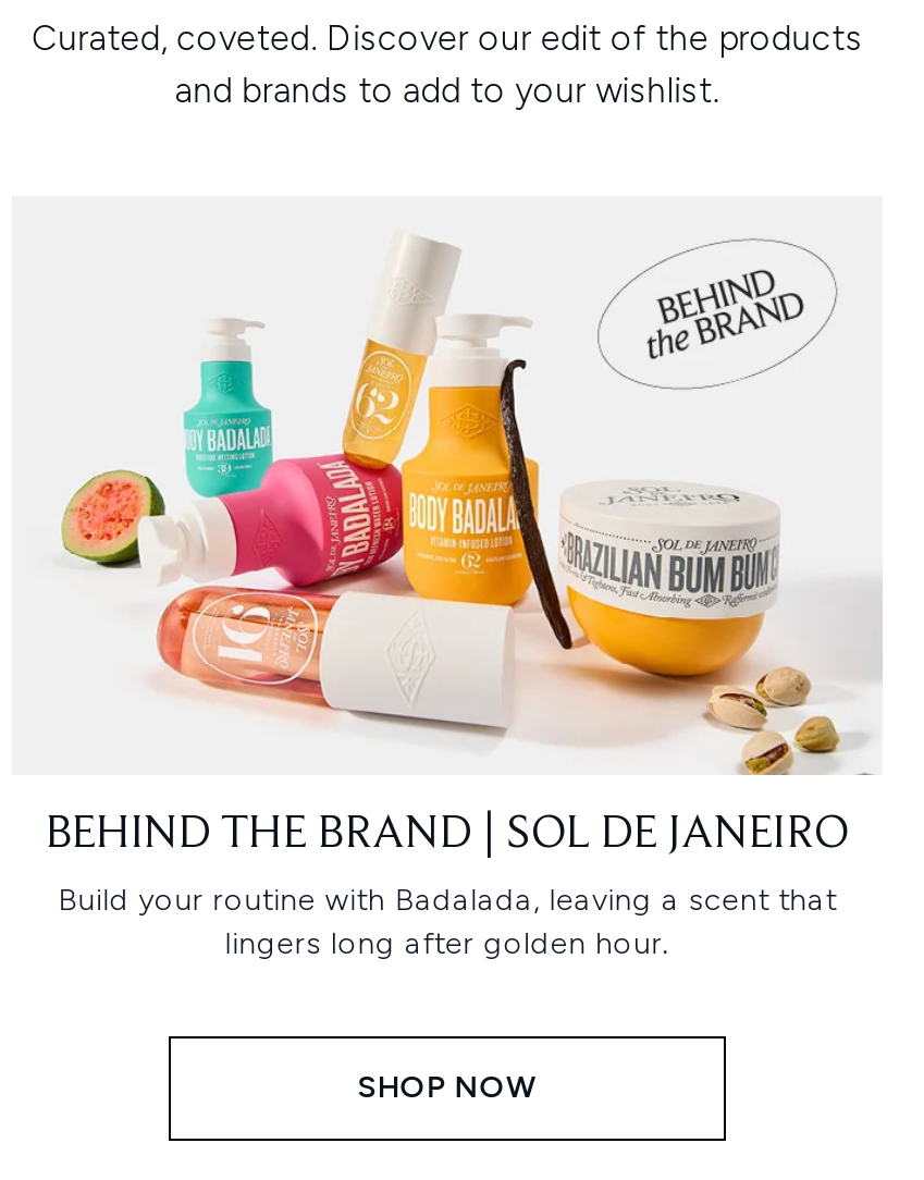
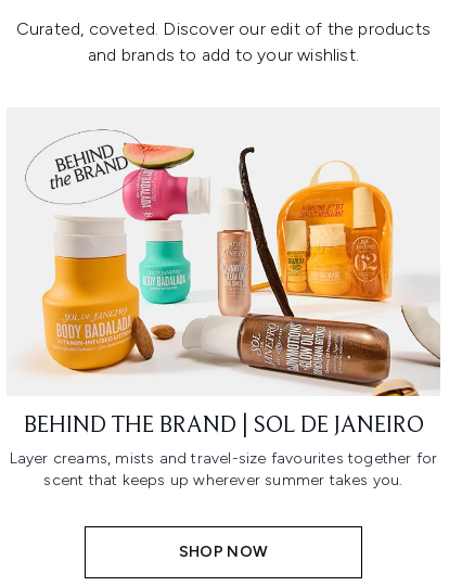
[60,237,883,777] [image] -> [25,129,441,397] [image]
[58,882,837,963] Build your routine with Badalada, leaving a scent that | lingers long after golden hour. -> [9,449,437,490] Layer creams, mists and travel-size favourites together for | scent that keeps up wherever summer takes you.

